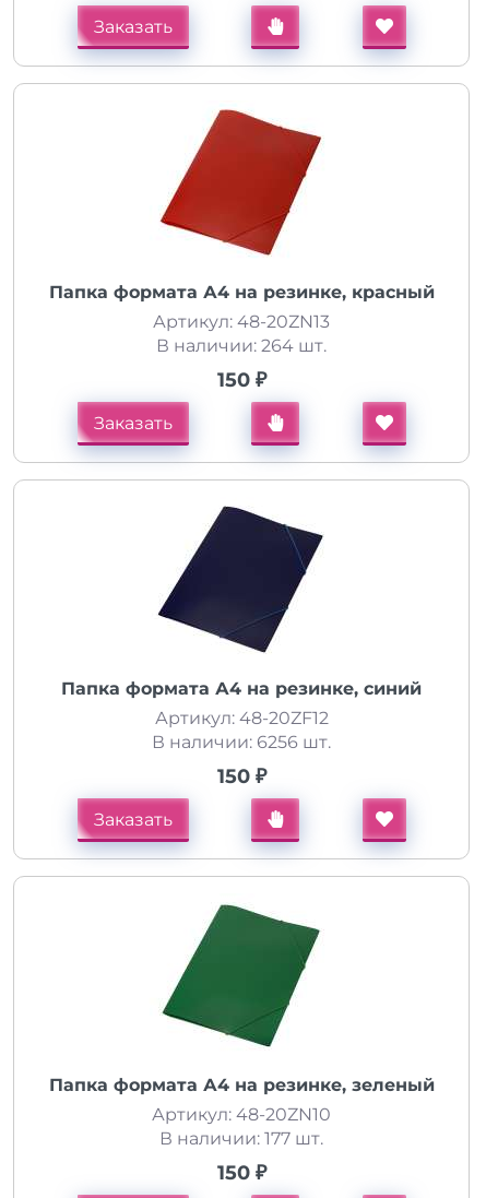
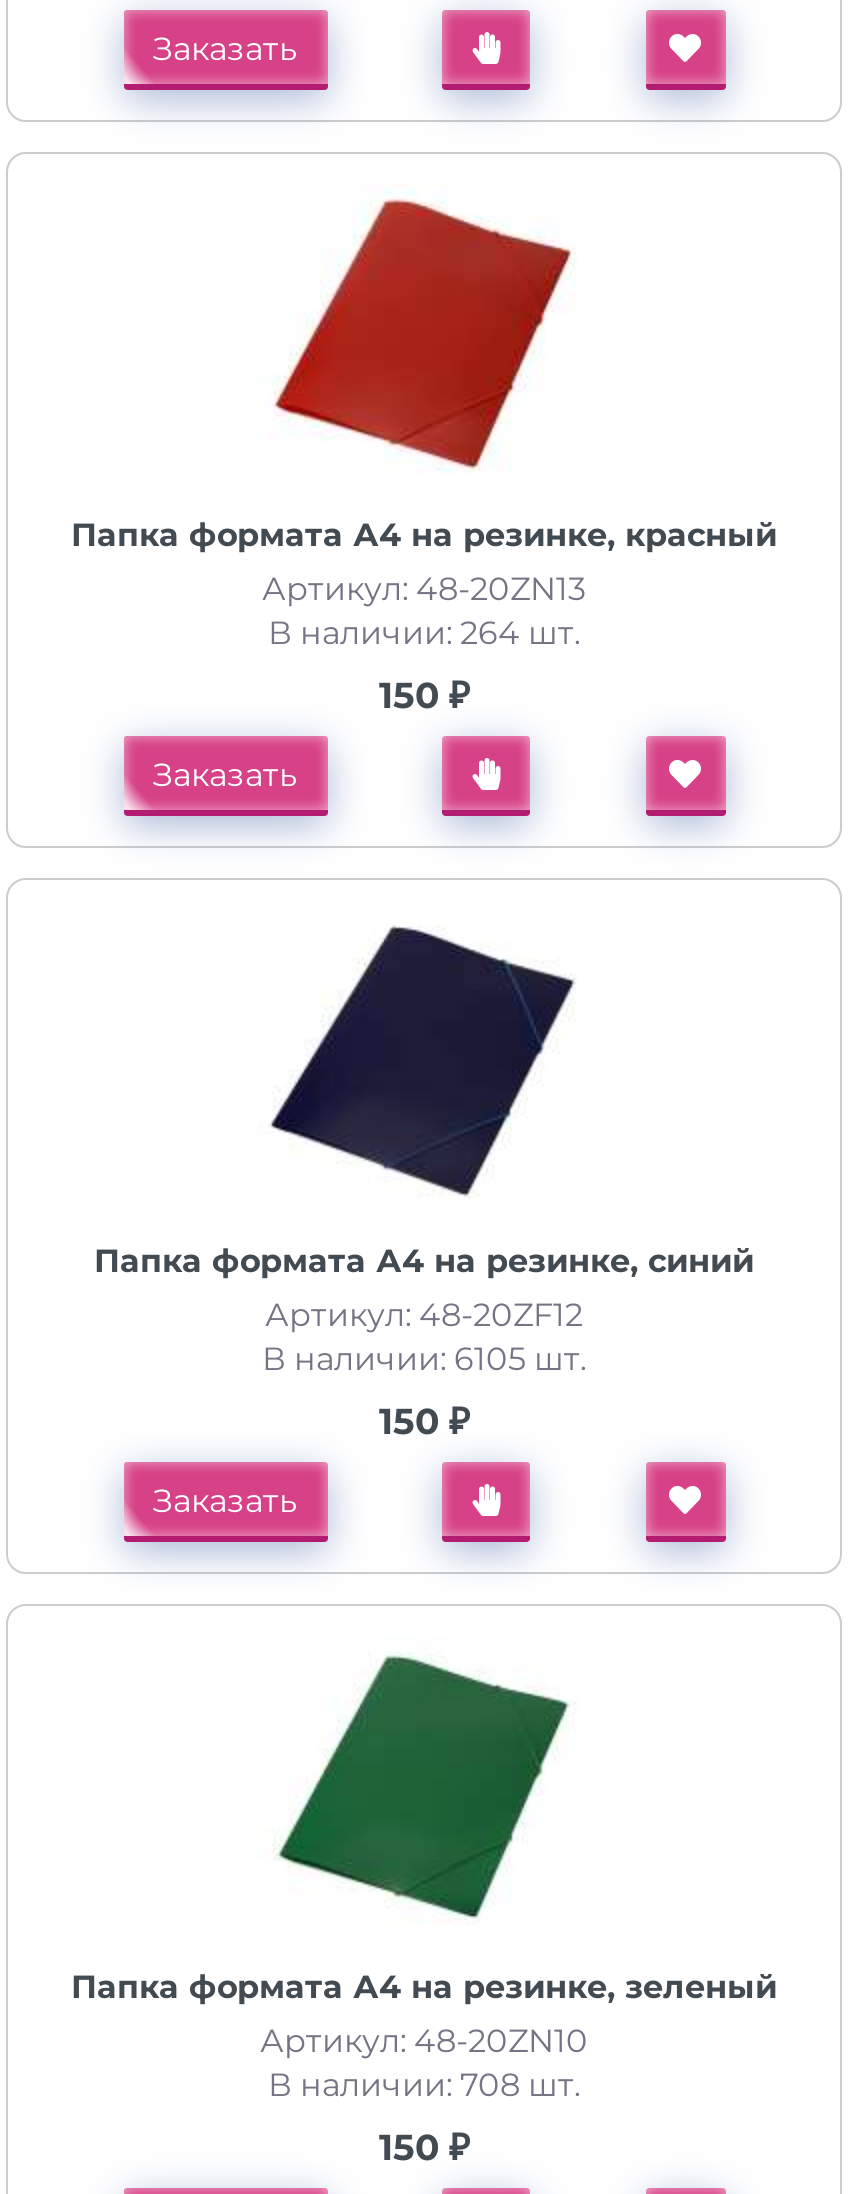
[152,732,331,752] В наличии: 6256 шт. -> [262,1340,586,1378] В наличии: 6105 шт.
[159,1128,323,1149] В наличии: 177 шт. -> [268,2066,580,2104] В наличии: 708 шт.

